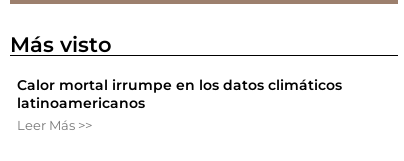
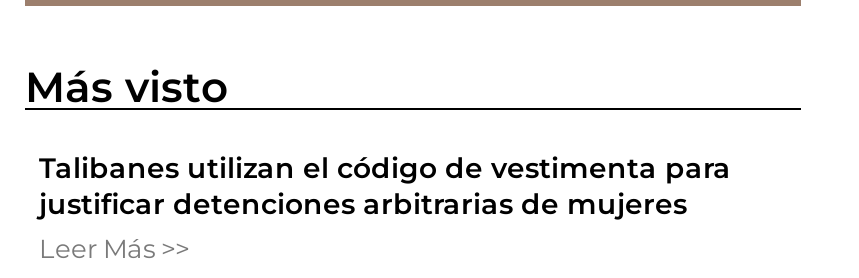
[17,76,342,112] Calor mortal irrumpe en los datos climáticos | latinoamericanos -> [39,149,731,221] Talibanes utilizan el código de vestimenta para | justificar detenciones arbitrarias de mujeres

